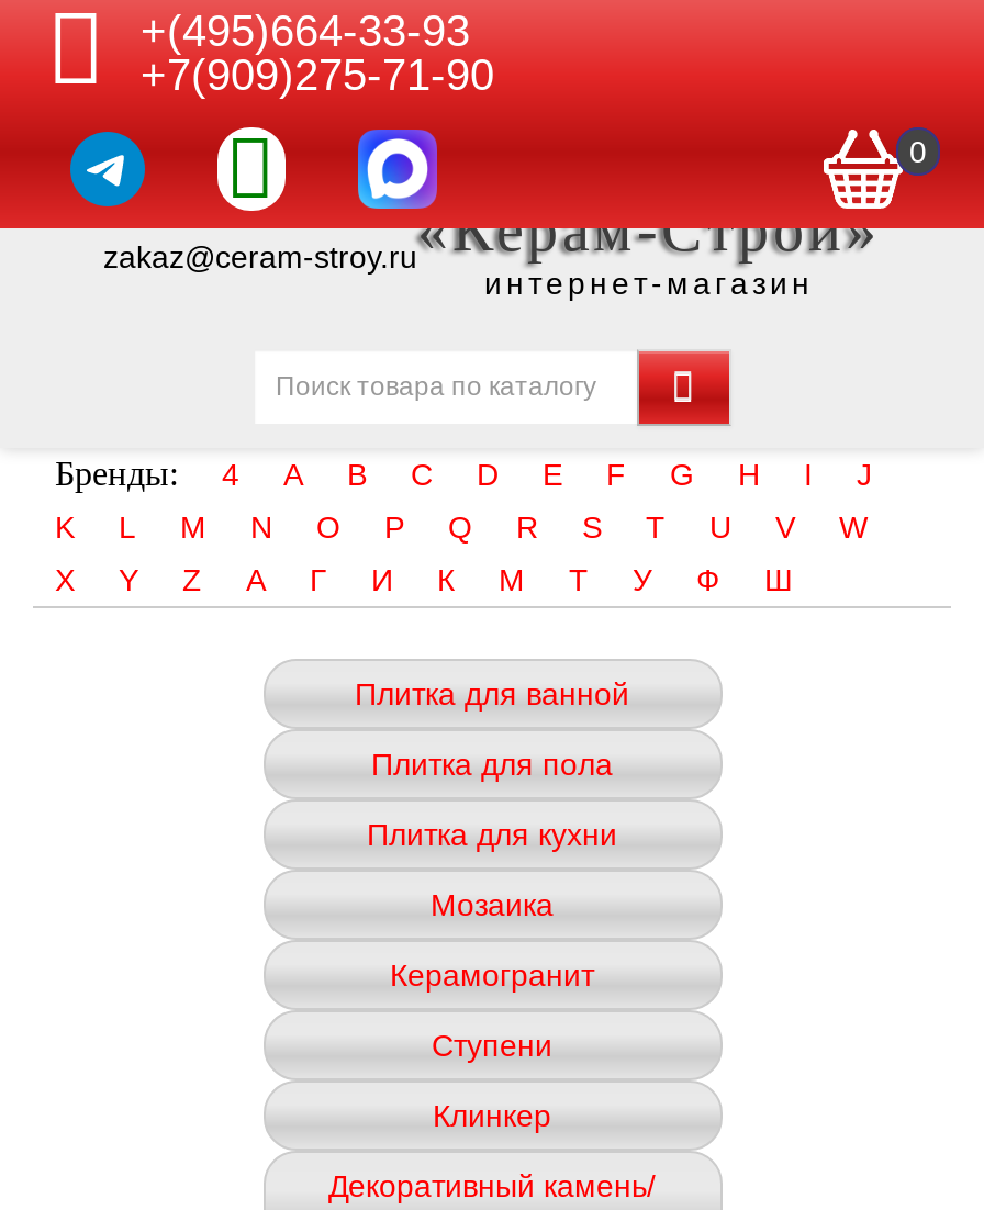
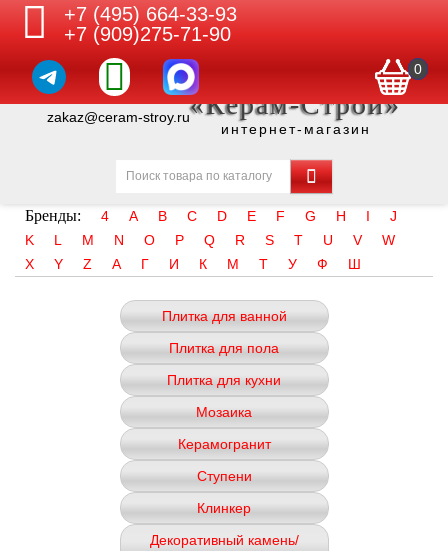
[141,5,494,98] +(495)664-33-93 | +7(909)275-71-90 -> [64,2,237,44] +7 (495) 664-33-93 | +7 (909)275-71-90

